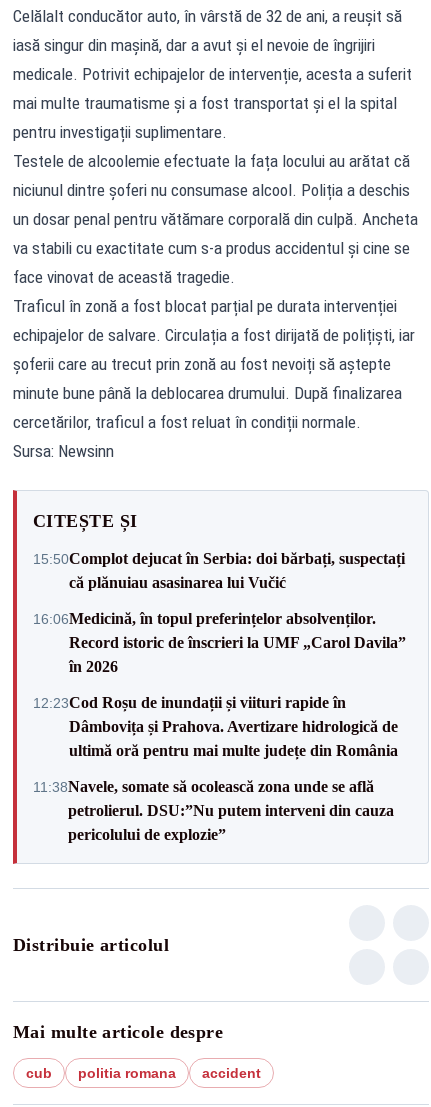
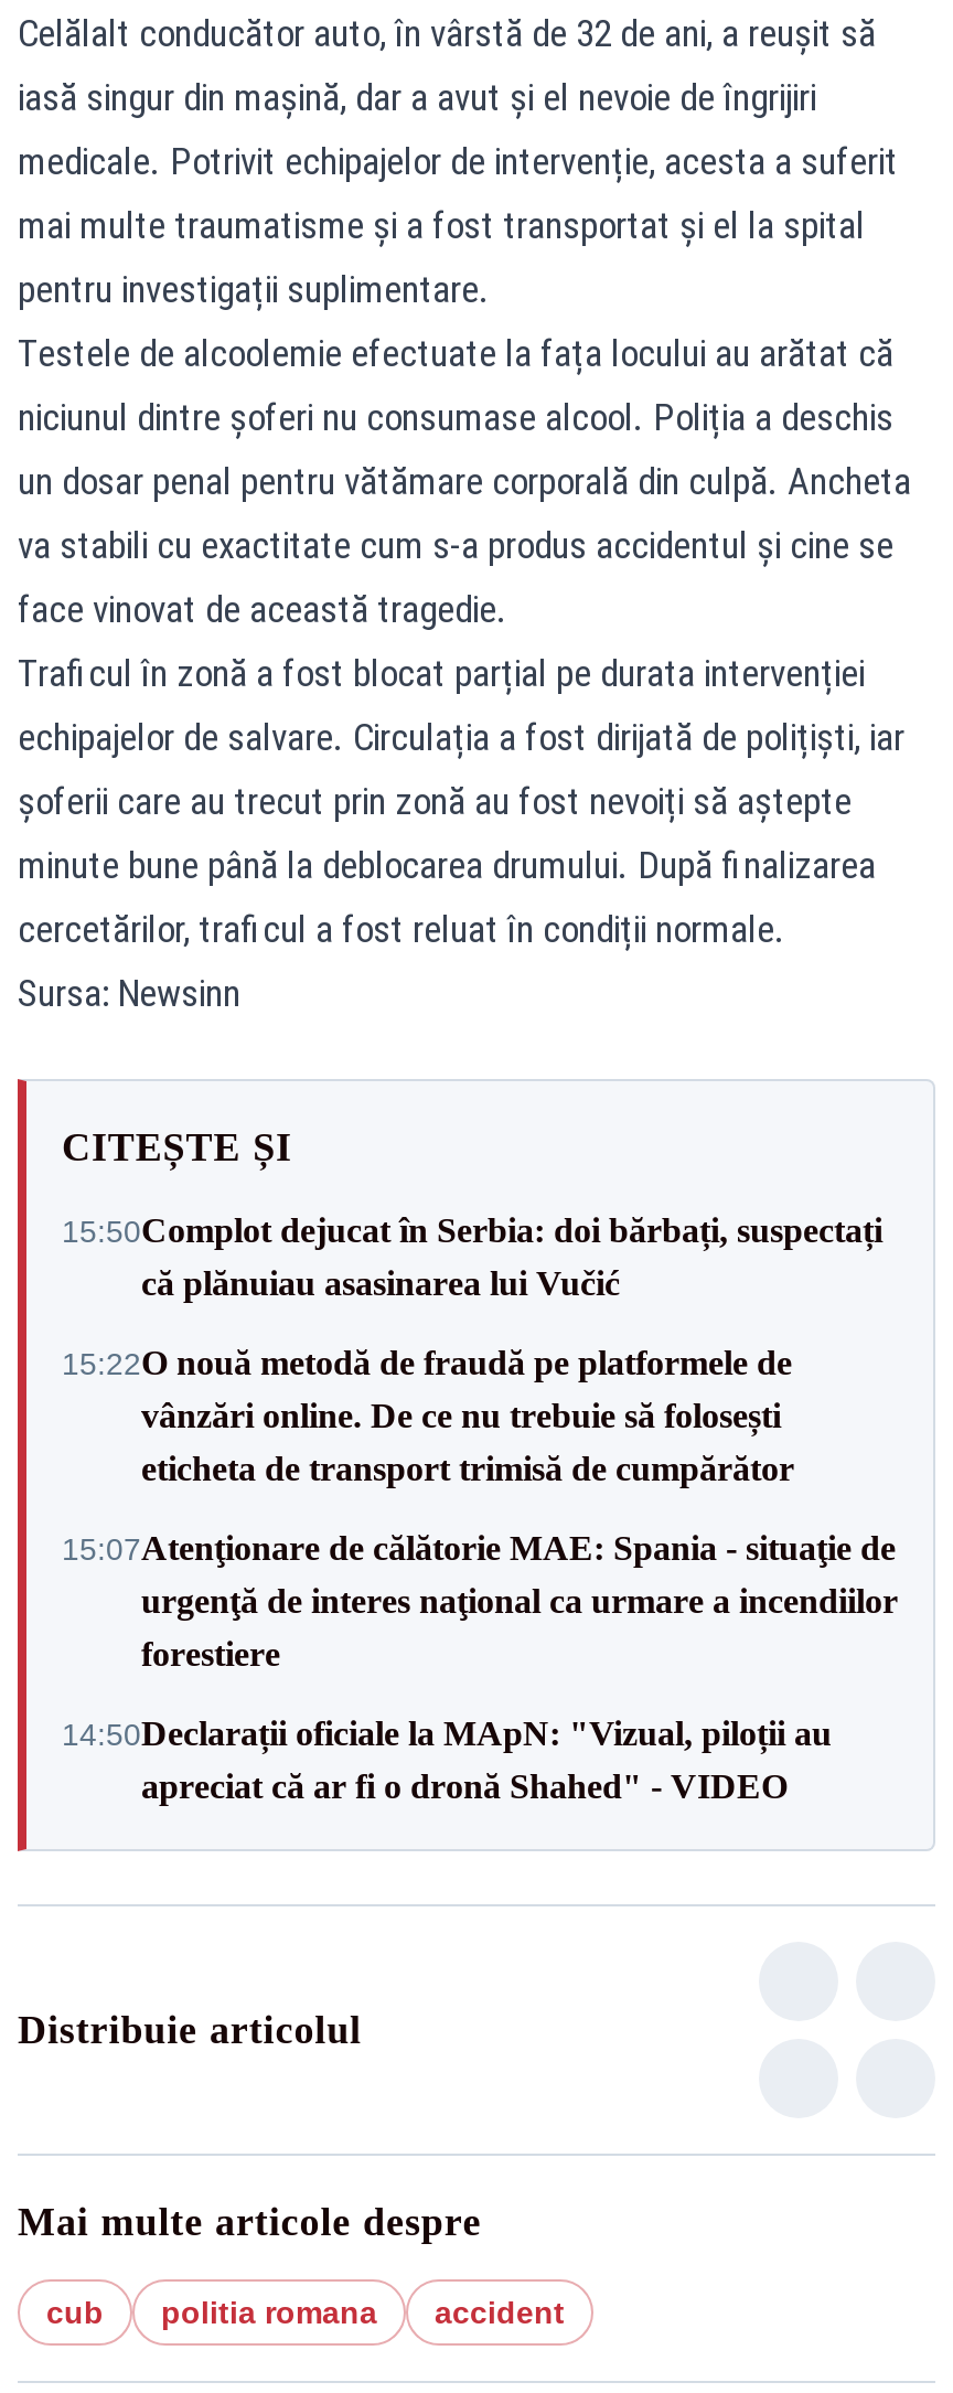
[33,609,406,674] 16:06Medicină, în topul preferințelor absolvenților. | Record istoric de înscrieri la UMF „Carol Davila” | în 2026 -> [62,1344,794,1487] 15:22O nouă metodă de fraudă pe platformele de | vânzări online. De ce nu trebuie să folosești | eticheta de transport trimisă de cumpărător
[33,693,398,758] 12:23Cod Roșu de inundații și viituri rapide în | Dâmbovița și Prahova. Avertizare hidrologică de | ultimă oră pentru mai multe județe din România -> [62,1529,898,1673] 15:07Atenţionare de călătorie MAE: Spania - situaţie de | urgenţă de interes naţional ca urmare a incendiilor | forestiere
[33,777,394,842] 11:38Navele, somate să ocolească zona unde se află | petrolierul. DSU:”Nu putem interveni din cauza | pericolului de explozie” -> [62,1714,832,1805] 14:50Declarații oficiale la MApN: "Vizual, piloții au | apreciat că ar fi o dronă Shahed" - VIDEO

